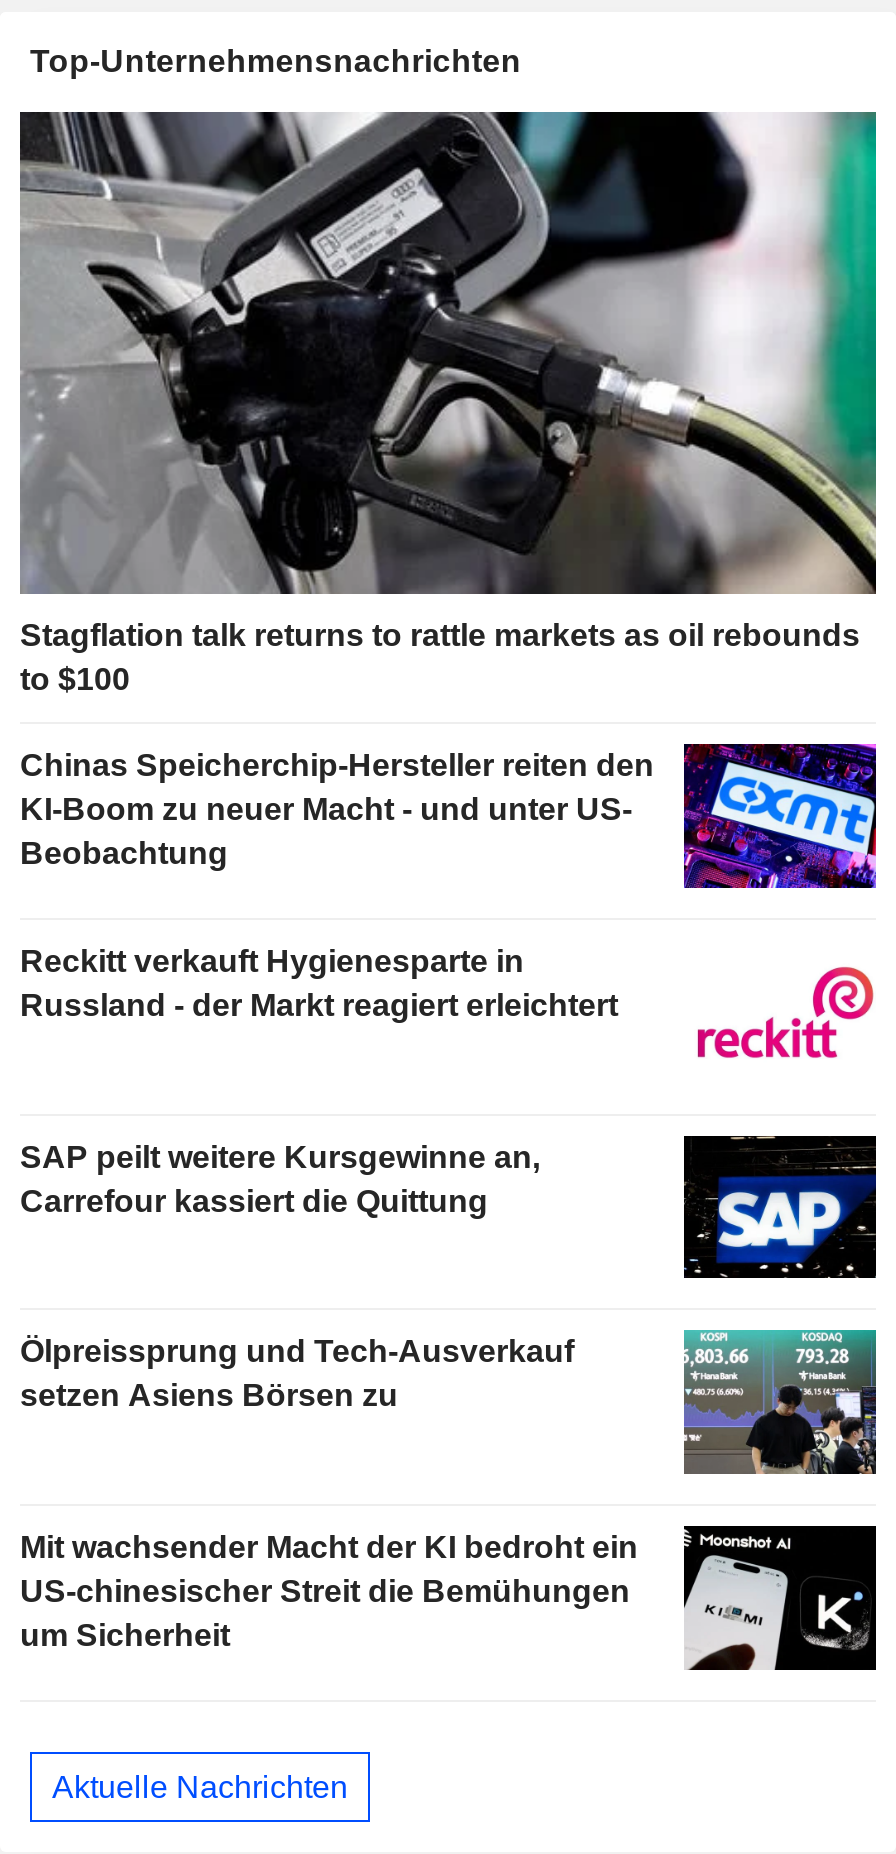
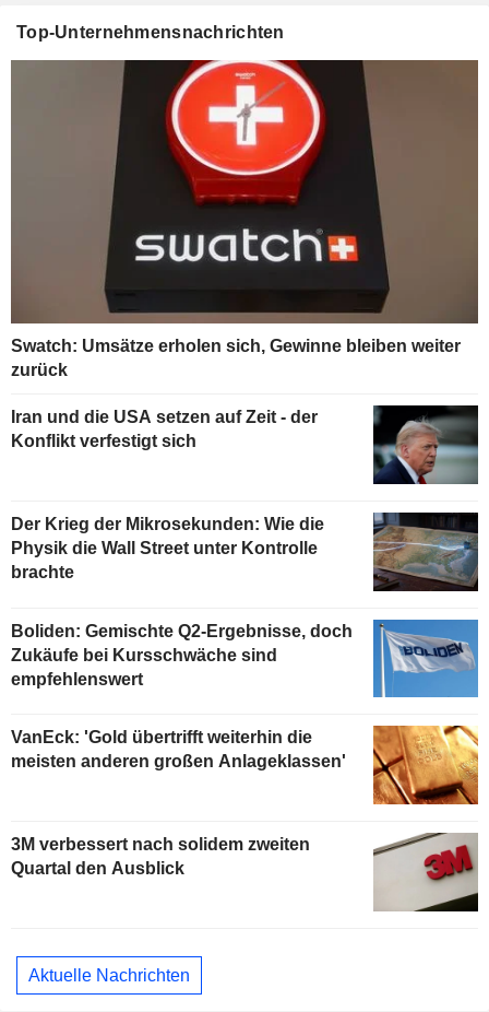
[18,110,878,696] [image] | Stagflation talk returns to rattle markets as oil rebounds | to $100 -> [11,59,479,379] [image] | Swatch: Umsätze erholen sich, Gewinne bleiben weiter | zurück
[20,748,654,870] Chinas Speicherchip-Hersteller reiten den | KI-Boom zu neuer Macht - und unter US- | Beobachtung -> [11,408,318,450] Iran und die USA setzen auf Zeit - der | Konflikt verfestigt sich
[682,742,878,890] [image] -> [372,404,479,485] [image]
[20,943,618,1021] Reckitt verkauft Hygienesparte in | Russland - der Markt reagiert erleichtert -> [11,514,324,581] Der Krieg der Mikrosekunden: Wie die | Physik die Wall Street unter Kontrolle | brachte
[684,940,876,1084] [image] -> [372,511,479,592] [image]
[20,1139,540,1217] SAP peilt weitere Kursgewinne an, | Carrefour kassiert die Quittung -> [11,621,353,688] Boliden: Gemischte Q2-Ergebnisse, doch | Zukäufe bei Kursschwäche sind | empfehlenswert
[682,1134,878,1280] [image] -> [372,619,479,698] [image]
[20,1335,574,1413] Ölpreissprung und Tech-Ausverkauf | setzen Asiens Börsen zu -> [11,728,346,771] VanEck: 'Gold übertrifft weiterhin die | meisten anderen großen Anlageklassen'
[682,1328,878,1476] [image] -> [372,725,479,805] [image]
[20,1530,638,1652] Mit wachsender Macht der KI bedroht ein | US-chinesischer Streit die Bemühungen | um Sicherheit -> [11,835,310,878] 3M verbessert nach solidem zweiten | Quartal den Ausblick
[682,1524,876,1672] [image] -> [372,832,478,913] [image]

